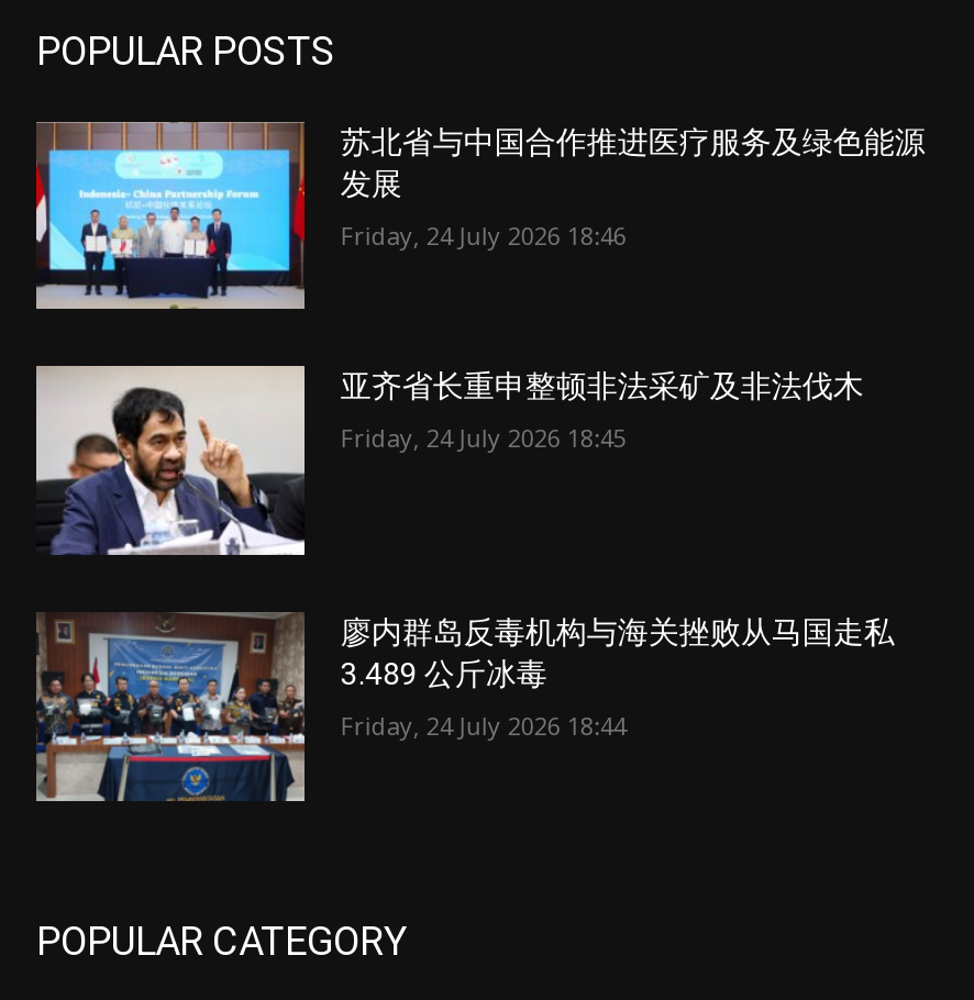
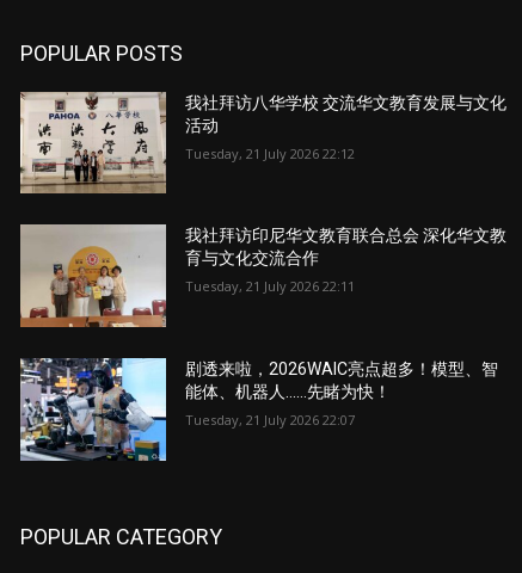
[34,122,925,309] [image] | 苏北省与中国合作推进医疗服务及绿色能源 | 发展 -> [19,92,507,195] [image] | 我社拜访八华学校 交流华文教育发展与文化 | 活动
[341,218,626,251] Friday, 24 July 2026 18:46 -> [186,144,355,162] Tuesday, 21 July 2026 22:12
[36,368,864,557] [image] | 亚齐省长重申整顿非法采矿及非法伐木 -> [19,224,507,328] [image] | 我社拜访印尼华文教育联合总会 深化华文教 | 育与文化交流合作
[341,422,626,455] Friday, 24 July 2026 18:45 -> [186,277,355,295] Tuesday, 21 July 2026 22:11
[36,612,895,803] [image] | 廖内群岛反毒机构与海关挫败从马国走私 | 3.489 公斤冰毒 -> [19,357,499,462] [image] | 剧透来啦，2026WAIC亮点超多！模型、智 | 能体、机器人……先睹为快！
[341,709,626,742] Friday, 24 July 2026 18:44 -> [186,411,355,429] Tuesday, 21 July 2026 22:07

